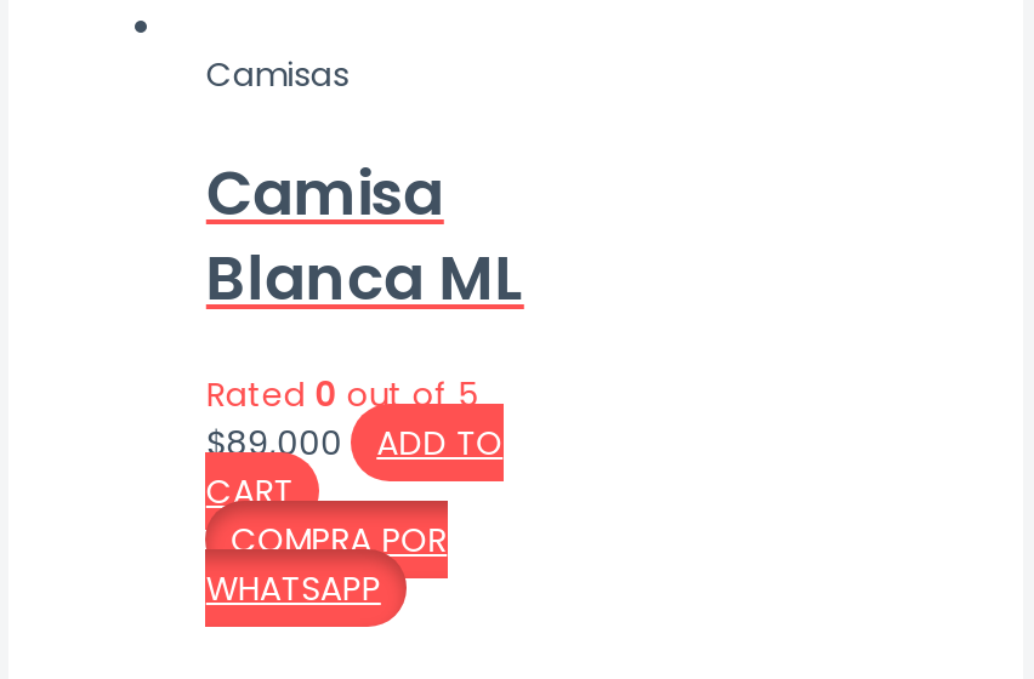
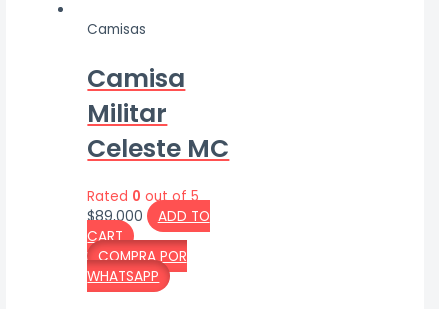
[206,236,524,321] Blanca ML -> [87,96,229,166] Militar | Celeste MC

